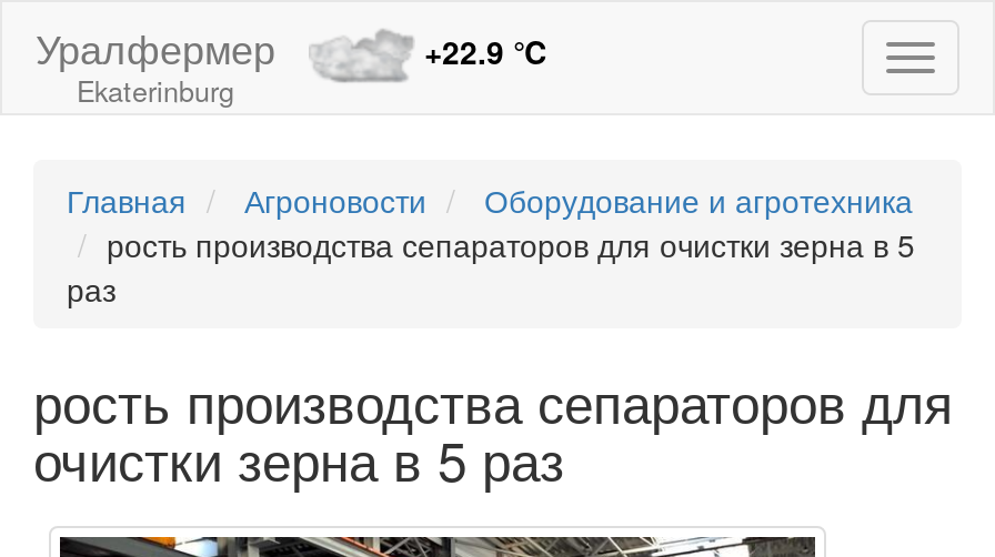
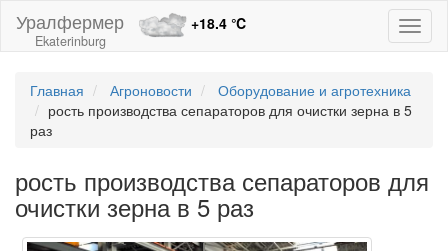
[424,28,549,73] +22.9 ℃ -> [191,13,247,33] +18.4 ℃

